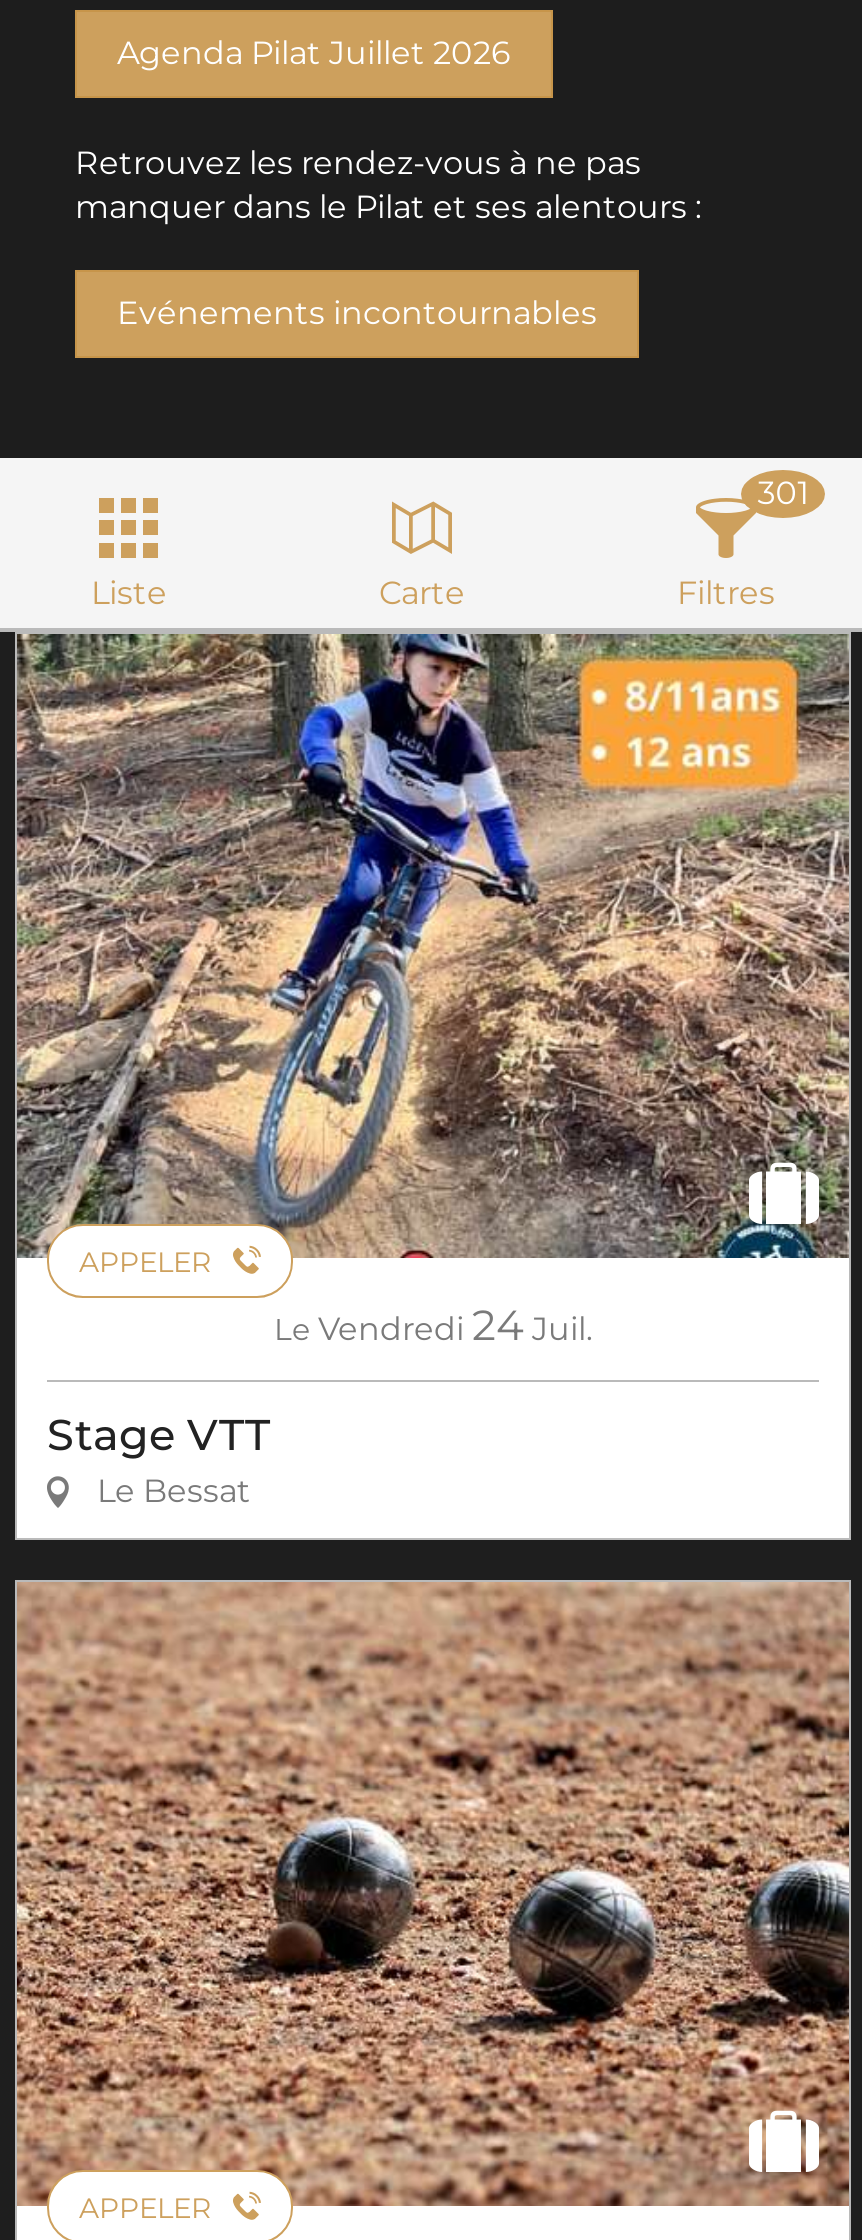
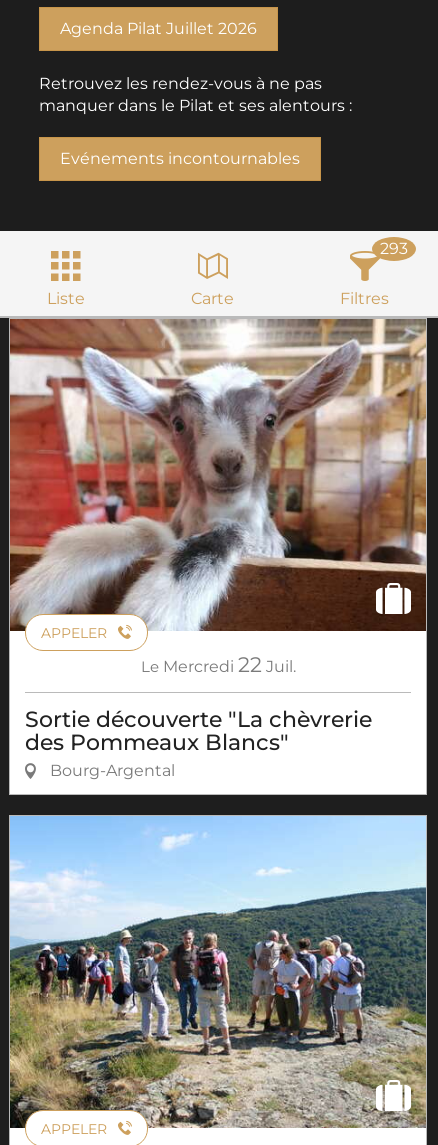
[757,474,809,512] 301 -> [380,239,408,258] 293
[15,632,851,1349] [image] | Le Vendredi 24 Juil. -> [9,318,427,676] [image] | Le Mercredi 22 Juil.
[47,1407,271,1509] Stage VTT | Le Bessat -> [25,705,372,779] Sortie découverte "La chèvrerie | des Pommeaux Blancs" | Bourg-Argental
[15,1580,851,2208] [image] -> [9,815,427,1129] [image]

